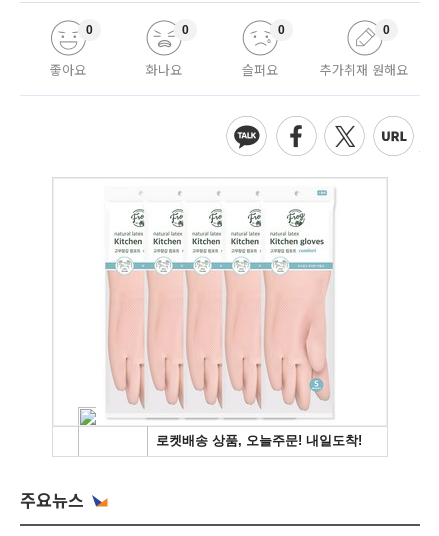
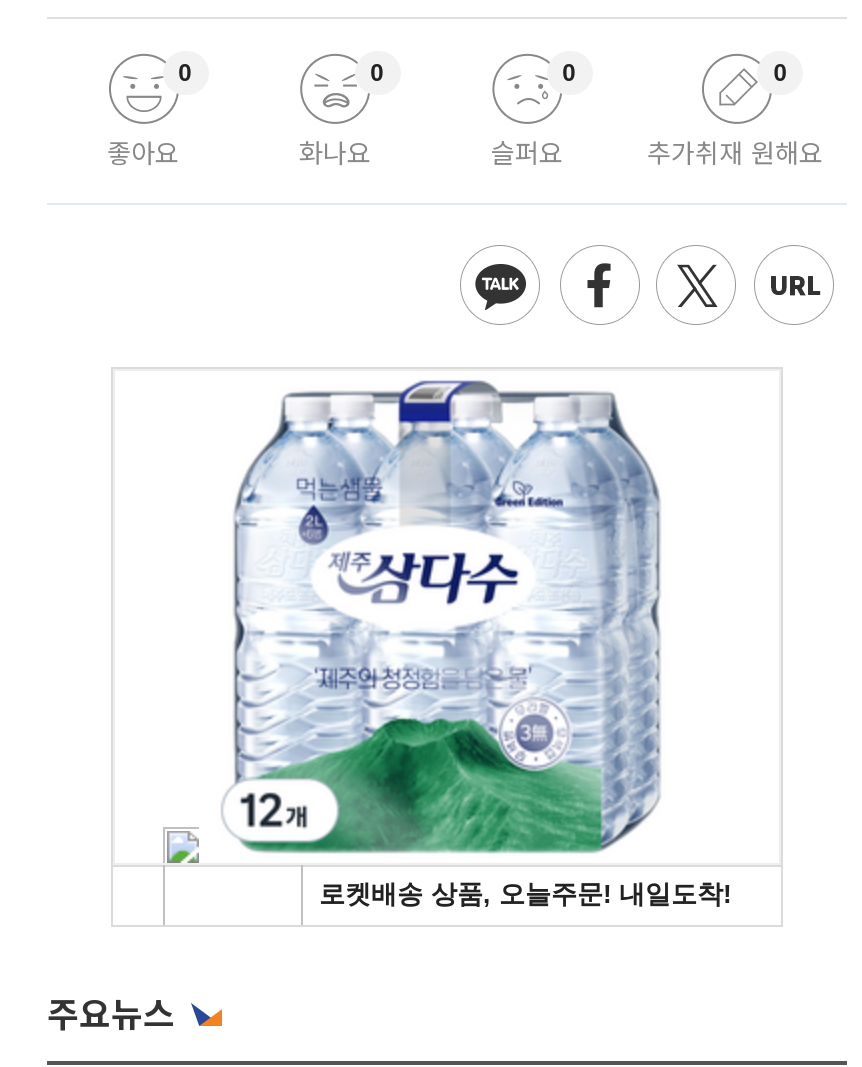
[104,184,337,420] [image] -> [217,379,675,853] [image]

